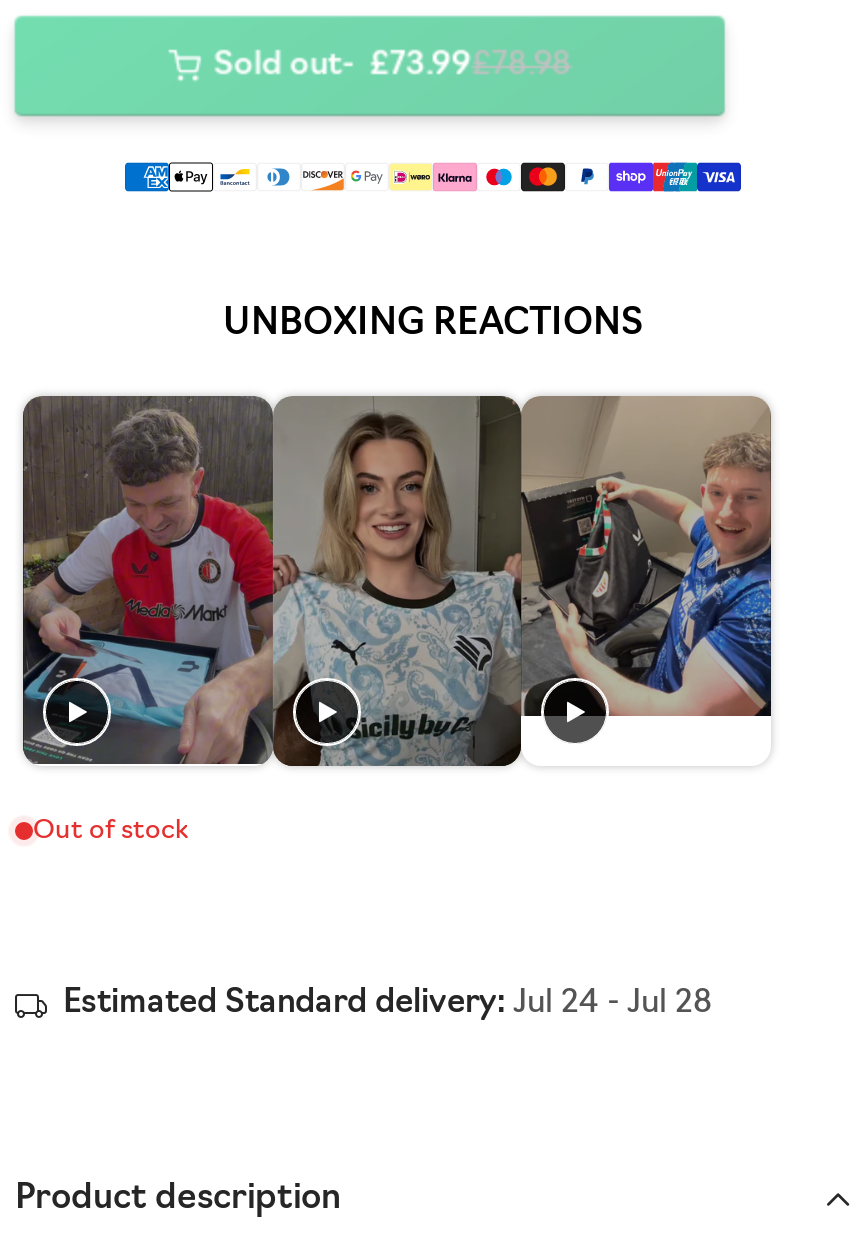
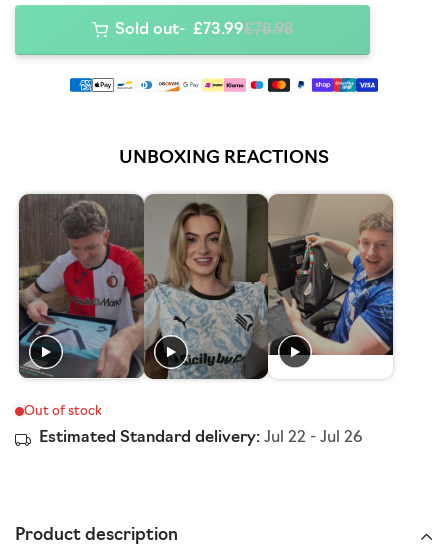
[63,987,713,1019] Estimated Standard delivery: Jul 24 - Jul 28 -> [39,430,362,446] Estimated Standard delivery: Jul 22 - Jul 26

